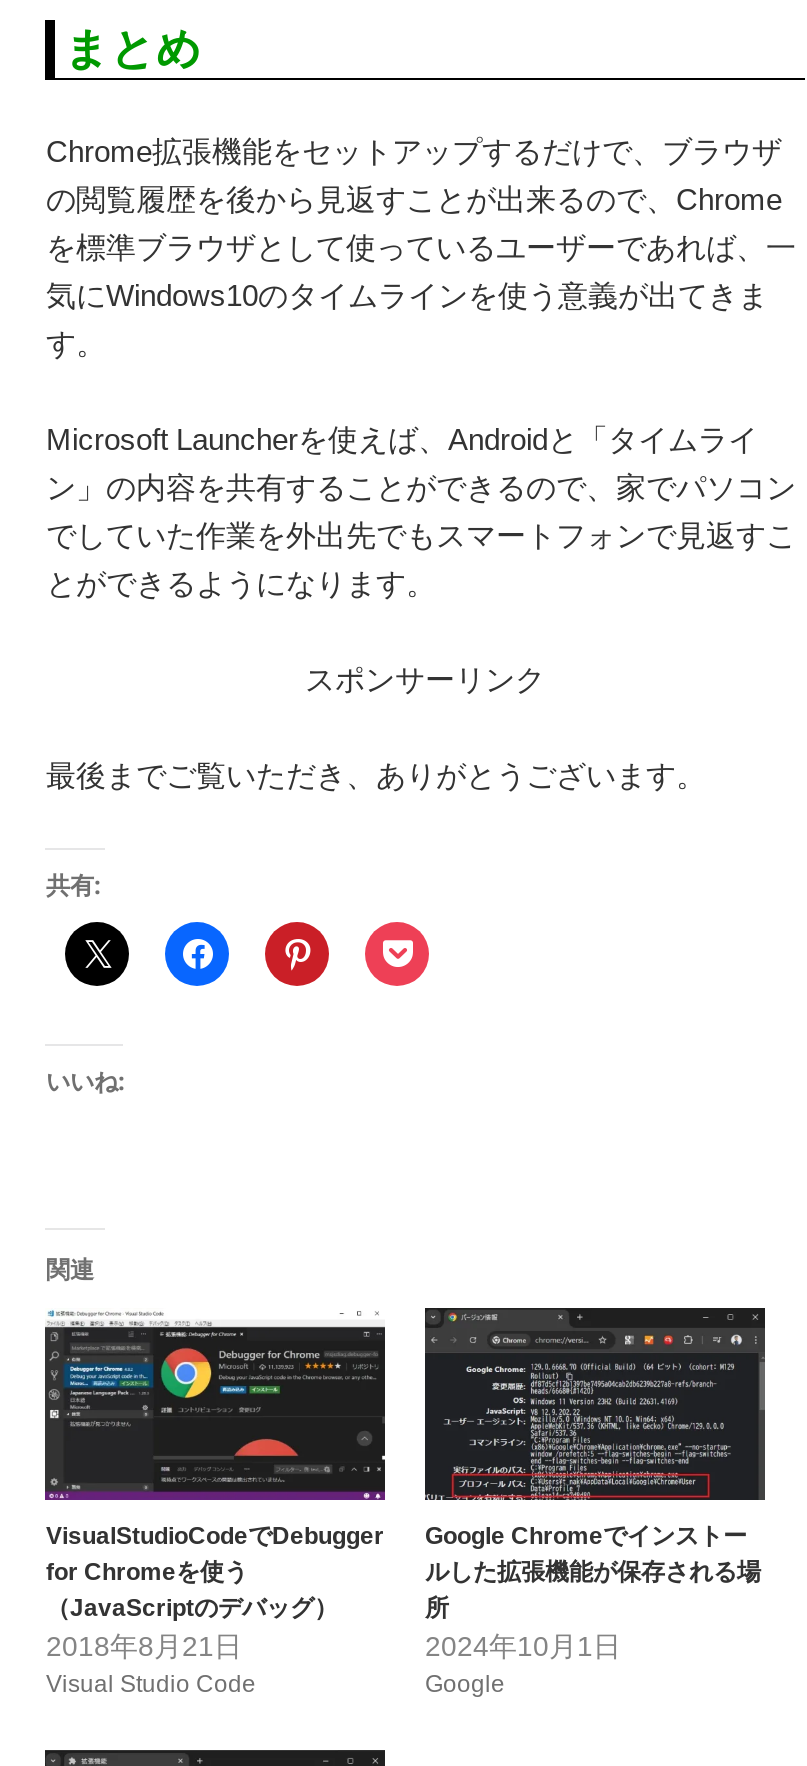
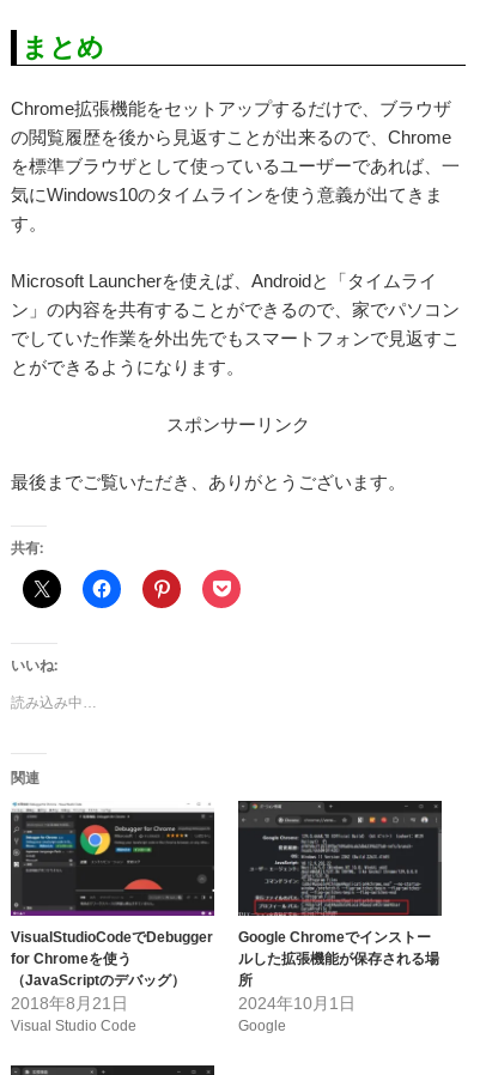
none -> [11,694,98,711] 読み込み中…

